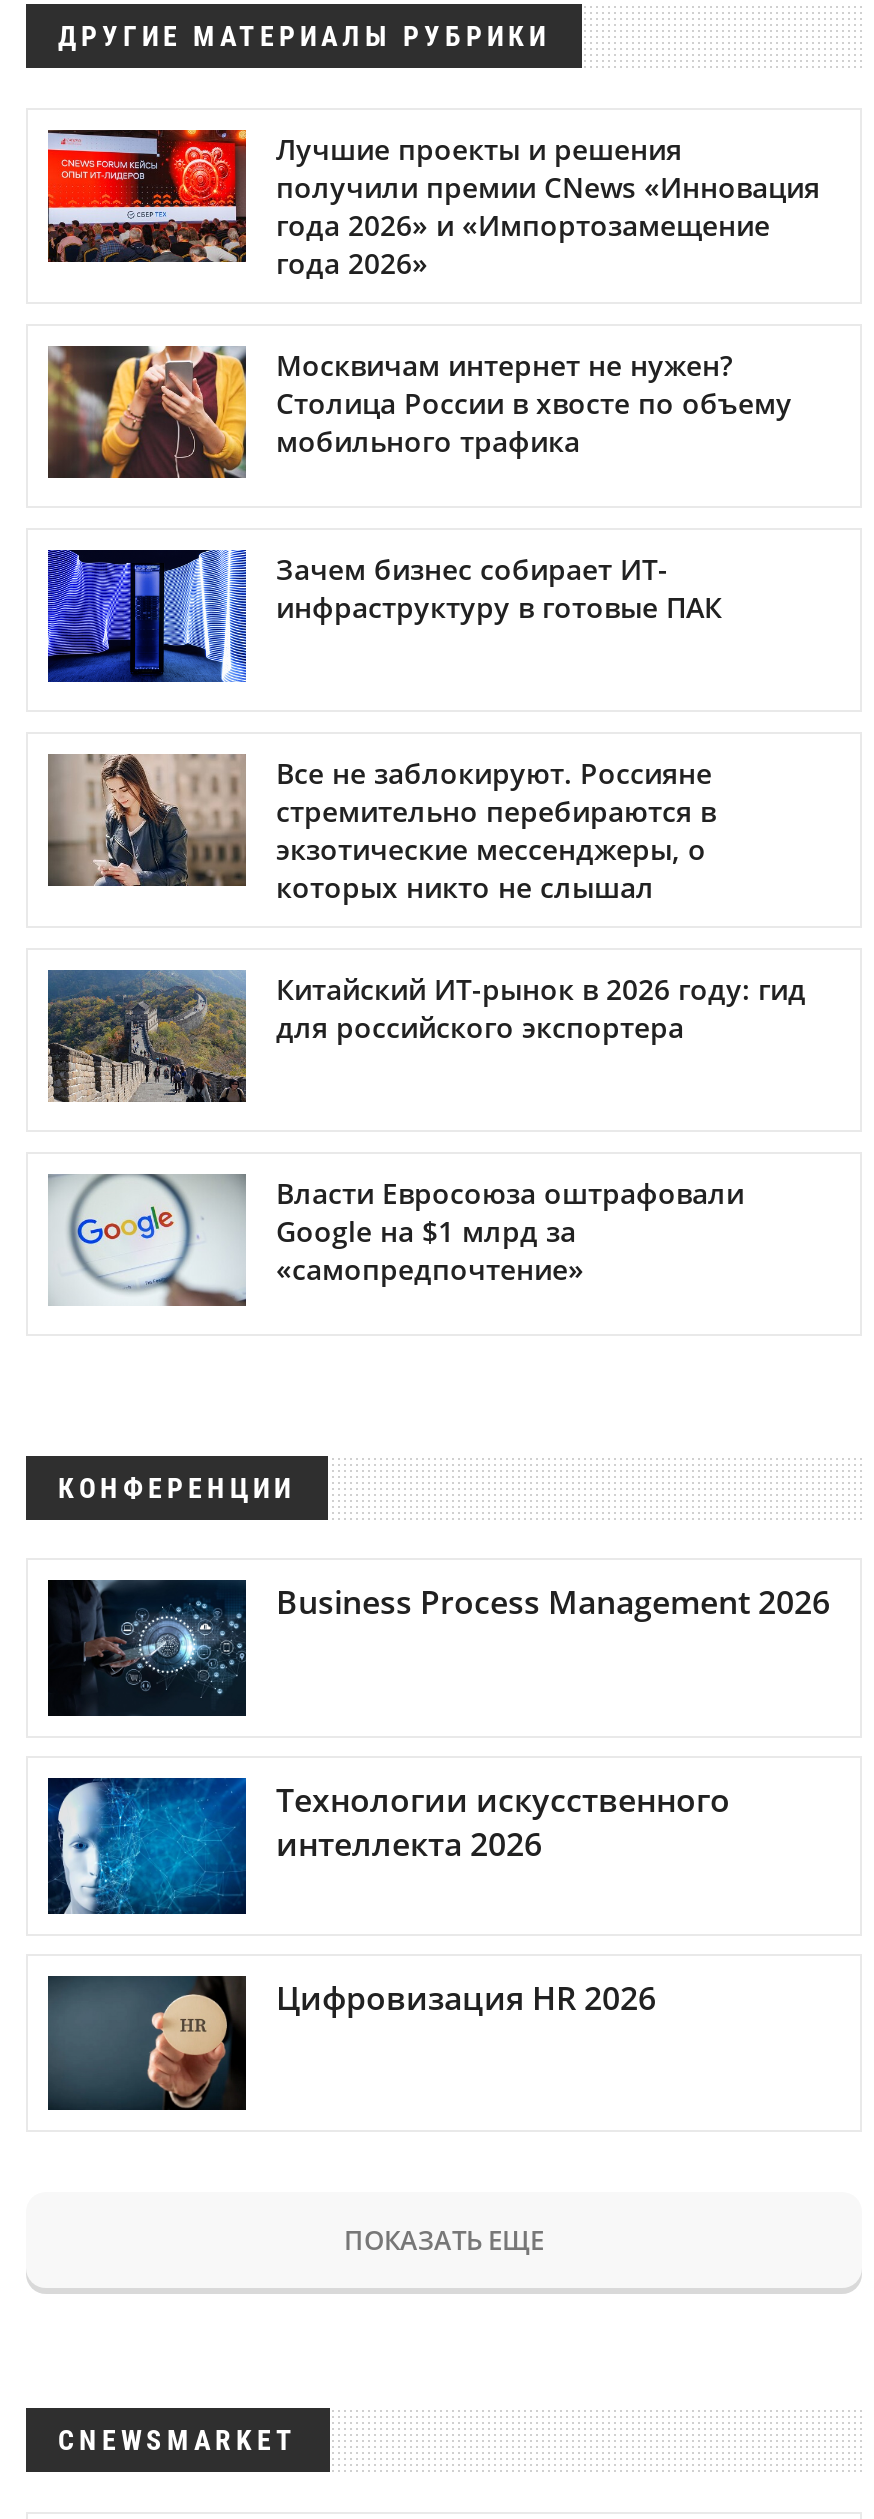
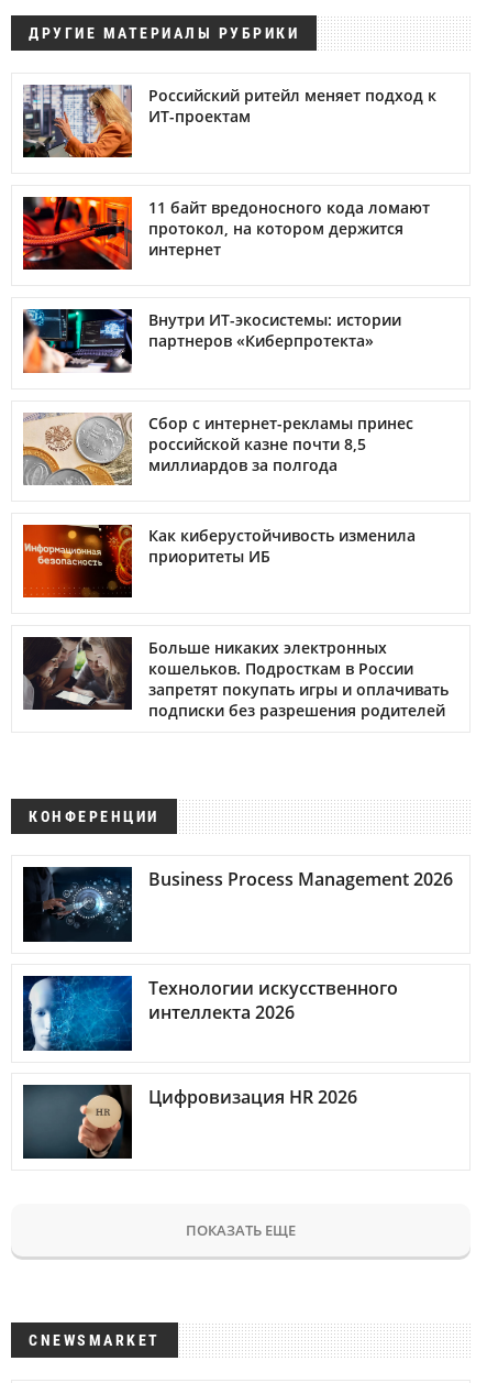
[46,128,820,282] [image] | Лучшие проекты и решения | получили премии CNews «Инновация | года 2026» и «Импортозамещение | года 2026» -> [22,84,436,158] [image] | Российский ритейл меняет подход к | ИТ-проектам
[46,344,792,480] [image] | Москвичам интернет не нужен? | Столица России в хвосте по объему | мобильного трафика -> [22,196,430,271] [image] | 11 байт вредоносного кода ломают | протокол, на котором держится | интернет
[46,548,722,684] [image] | Зачем бизнес собирает ИТ- | инфраструктуру в готовые ПАК -> [22,308,401,374] [image] | Внутри ИТ-экосистемы: истории | партнеров «Киберпротекта»
[48,754,716,906] [image] | Все не заблокируют. Россияне | стремительно перебираются в | экзотические мессенджеры, о | которых никто не слышал -> [23,412,413,486] [image] | Сбор с интернет-рекламы принес | российской казне почти 8,5 | миллиардов за полгода
[46,958,806,1104] [image] | Китайский ИТ-рынок в 2026 году: гид | для российского экспортера -> [22,524,416,604] [image] | Как киберустойчивость изменила | приоритеты ИБ
[48,1162,744,1308] [image] | Власти Евросоюза оштрафовали | Google на $1 млрд за | «самопредпочтение» -> [22,636,449,720] [image] | Больше никаких электронных | кошельков. Подросткам в России | запретят покупать игры и оплачивать | подписки без разрешения родителей

